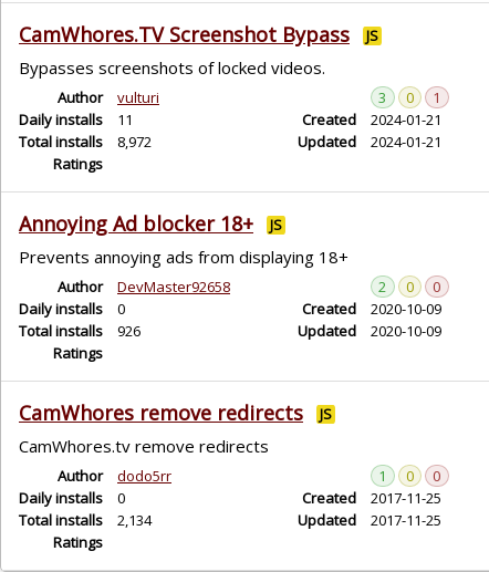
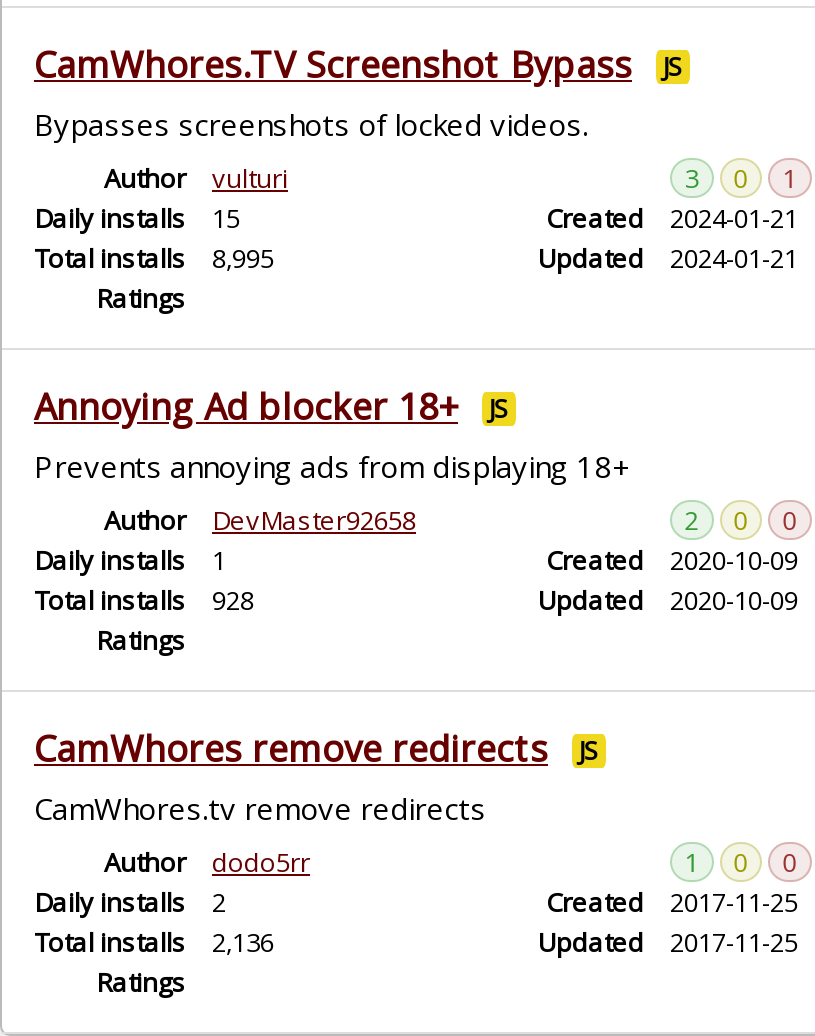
[19,110,133,129] Daily installs 11 -> [34,200,240,236] Daily installs 15
[19,132,152,152] Total installs 8,972 -> [34,240,274,276] Total installs 8,995
[19,299,125,319] Daily installs 0 -> [34,542,226,578] Daily installs 1
[19,321,141,341] Total installs 926 -> [34,582,254,618] Total installs 928
[19,488,125,508] Daily installs 0 -> [34,884,226,920] Daily installs 2
[19,510,152,530] Total installs 2,134 -> [34,924,274,960] Total installs 2,136

